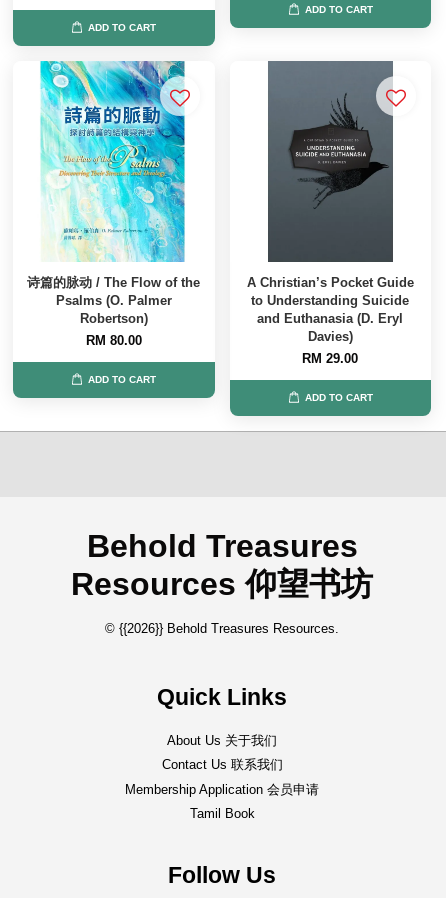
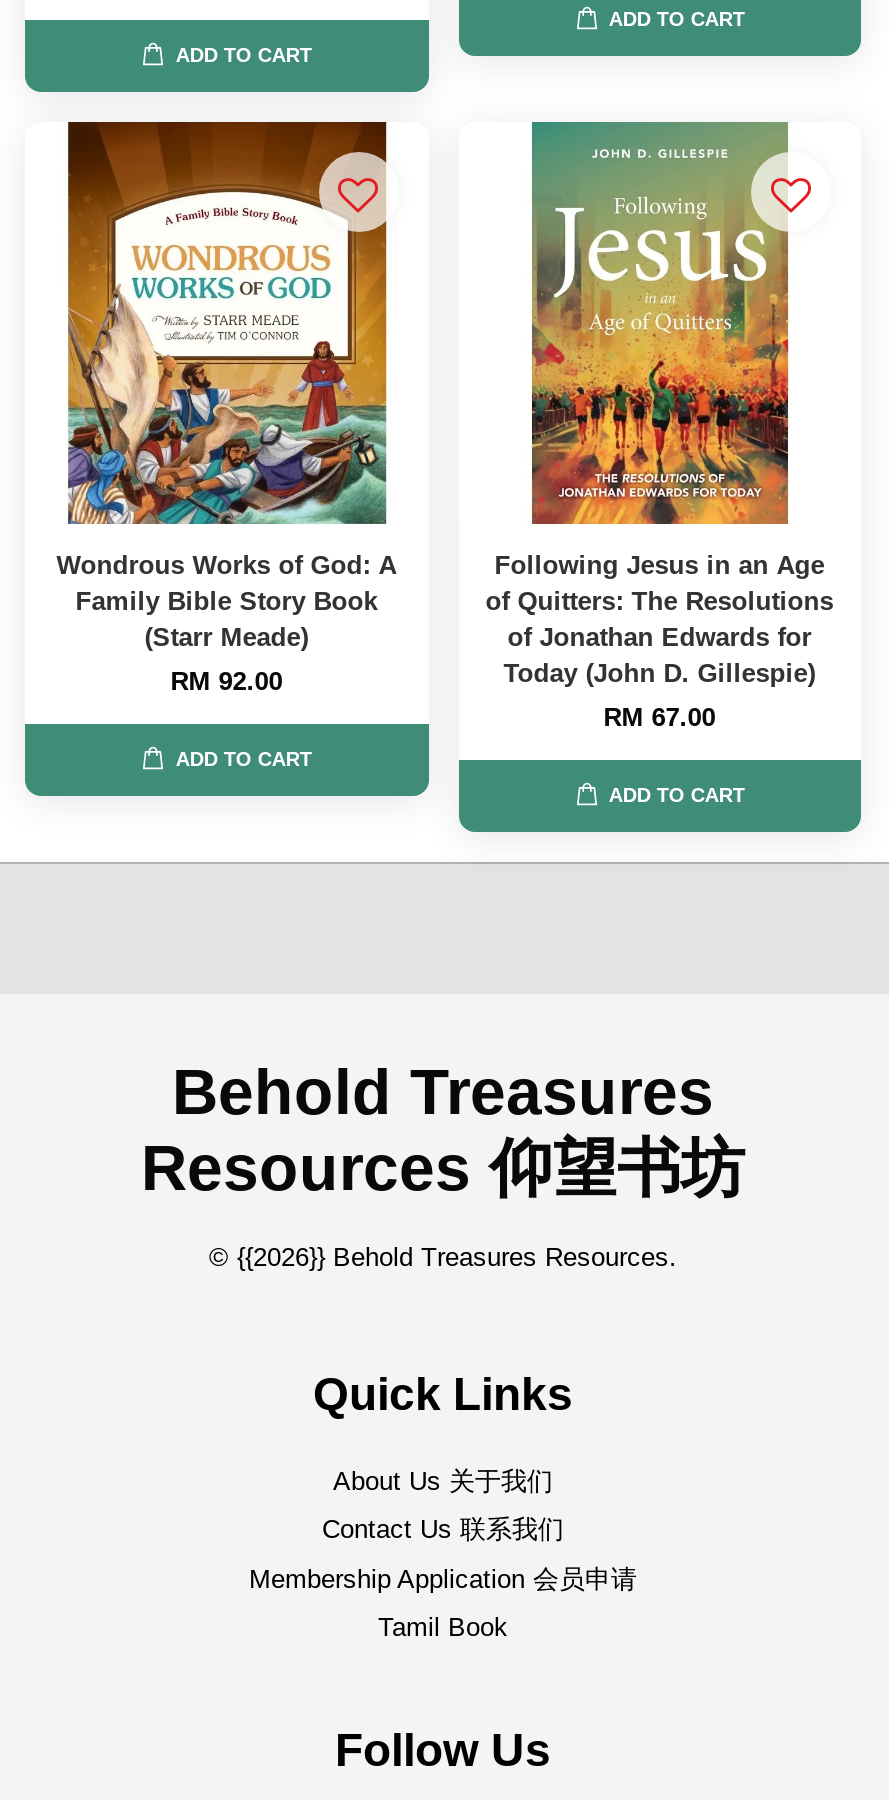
[27,60,200,326] [image] | 诗篇的脉动 / The Flow of the | Psalms (O. Palmer | Robertson) -> [57,120,397,652] [image] | Wondrous Works of God: A | Family Bible Story Book | (Starr Meade)
[247,61,414,344] [image] | A Christian’s Pocket Guide | to Understanding Suicide | and Euthanasia (D. Eryl | Davies) -> [485,122,833,688] [image] | Following Jesus in an Age | of Quitters: The Resolutions | of Jonathan Edwards for | Today (John D. Gillespie)
[86,333,142,348] RM 80.00 -> [171,666,283,696] RM 92.00
[302,351,358,366] RM 29.00 -> [603,702,715,732] RM 67.00

